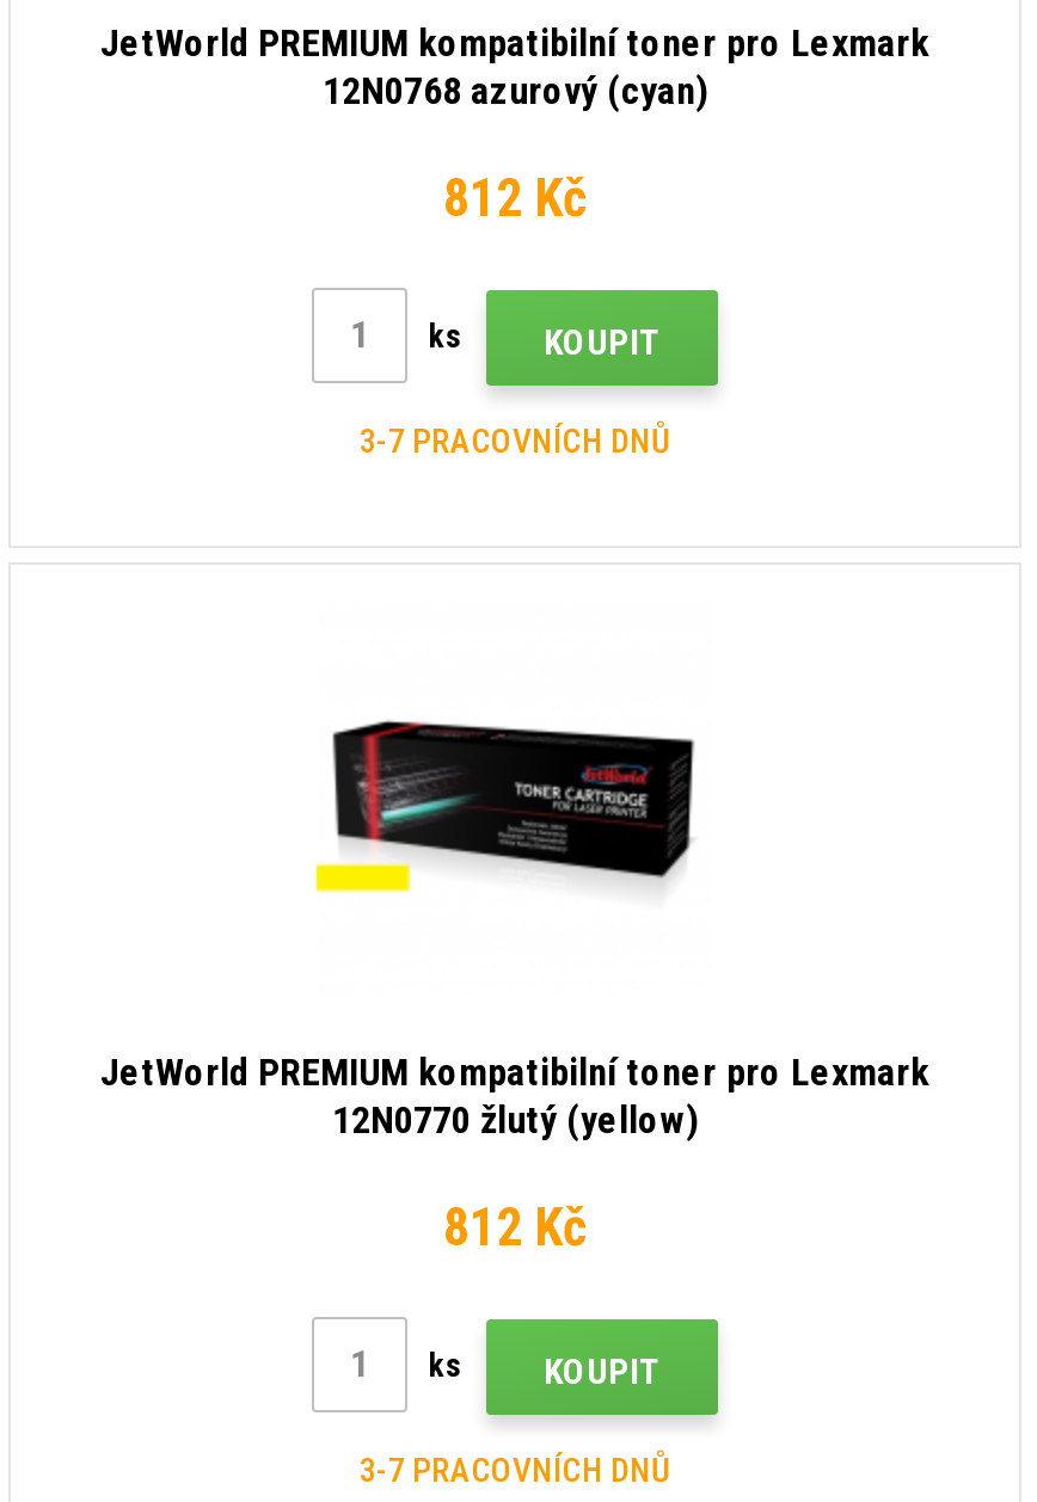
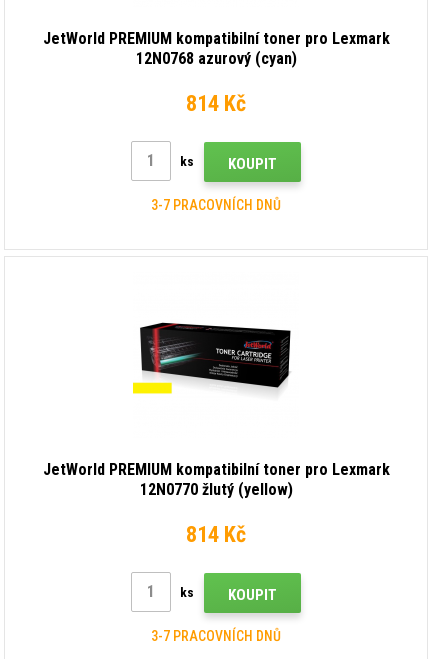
[443,168,587,227] 812 Kč -> [186,91,246,116] 814 Kč
[443,1197,587,1257] 812 Kč -> [186,522,246,547] 814 Kč

